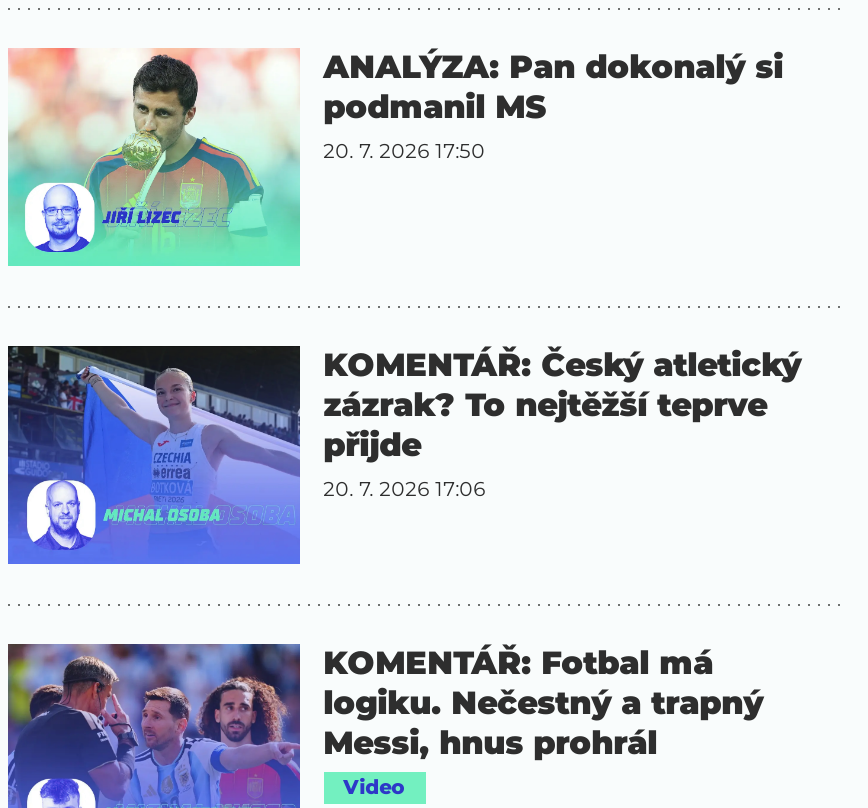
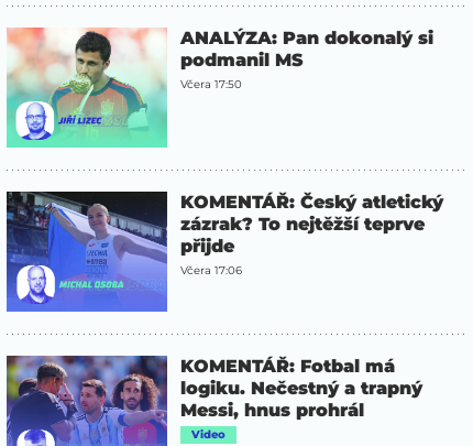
[323,137,485,163] 20. 7. 2026 17:50 -> [180,77,242,91] Včera 17:50
[323,475,485,501] 20. 7. 2026 17:06 -> [180,263,242,277] Včera 17:06

